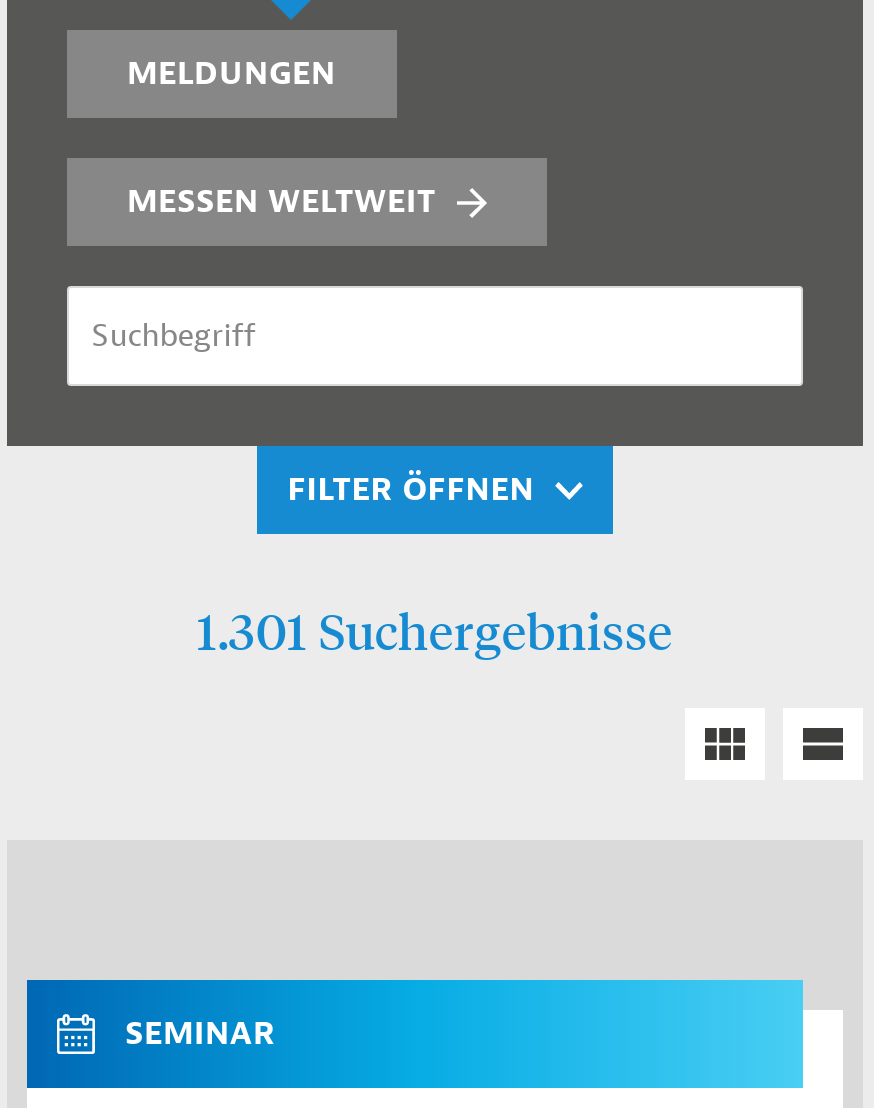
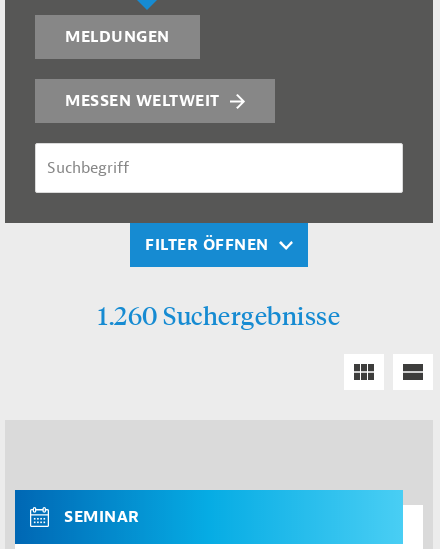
[197,598,673,662] 1.301 Suchergebnisse -> [98,299,340,331] 1.260 Suchergebnisse

